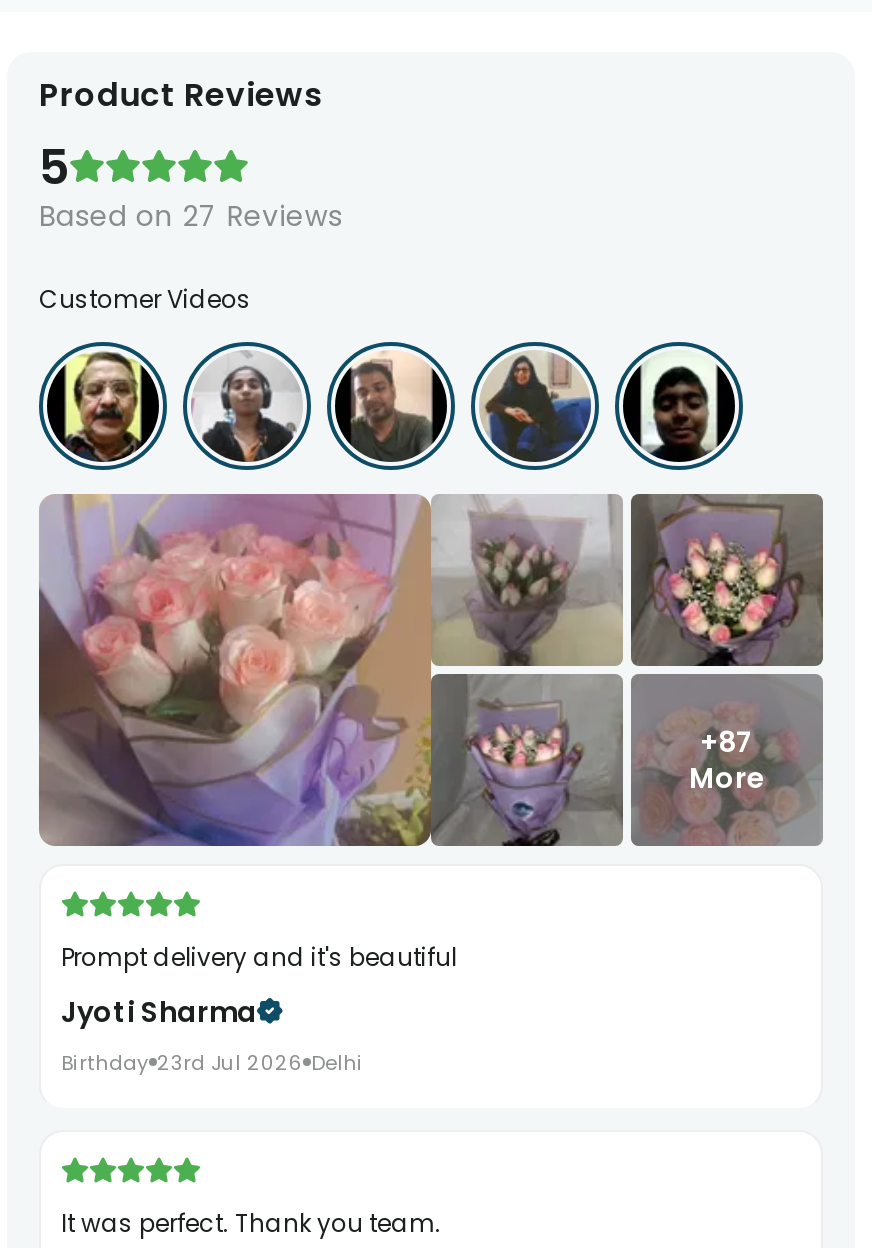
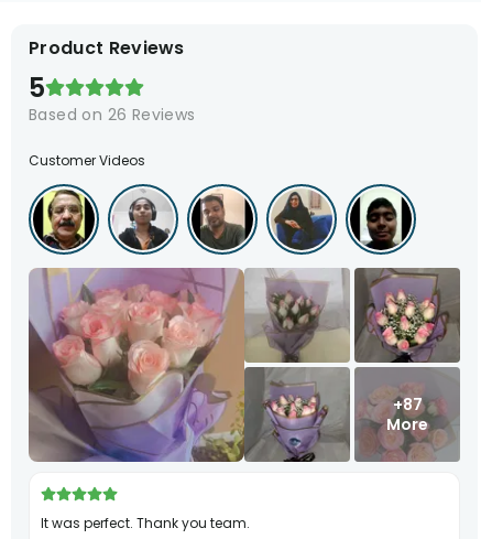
[39,195,342,235] Based on 27 Reviews -> [29,103,195,125] Based on 26 Reviews
[61,939,457,1077] Prompt delivery and it's beautiful | Jyoti Sharma | Birthday 23rd Jul 2026 Delhi -> none

